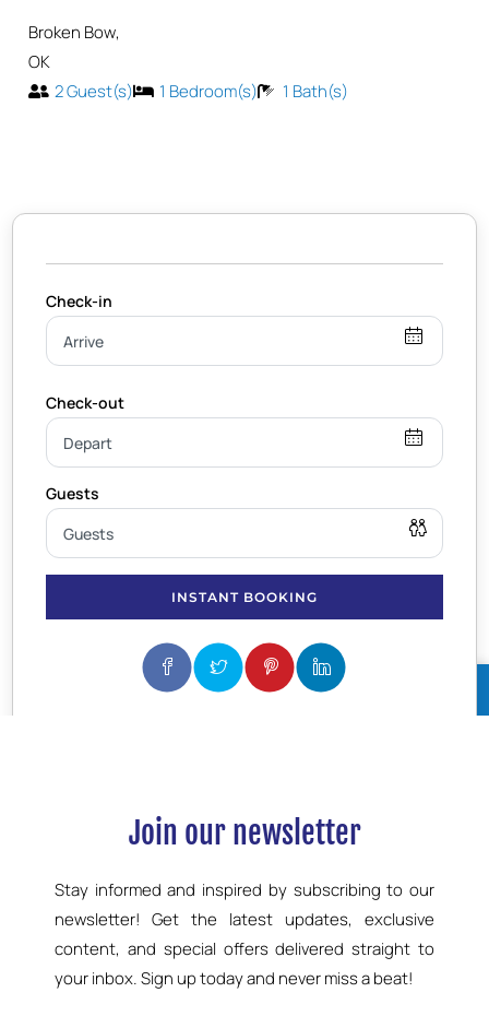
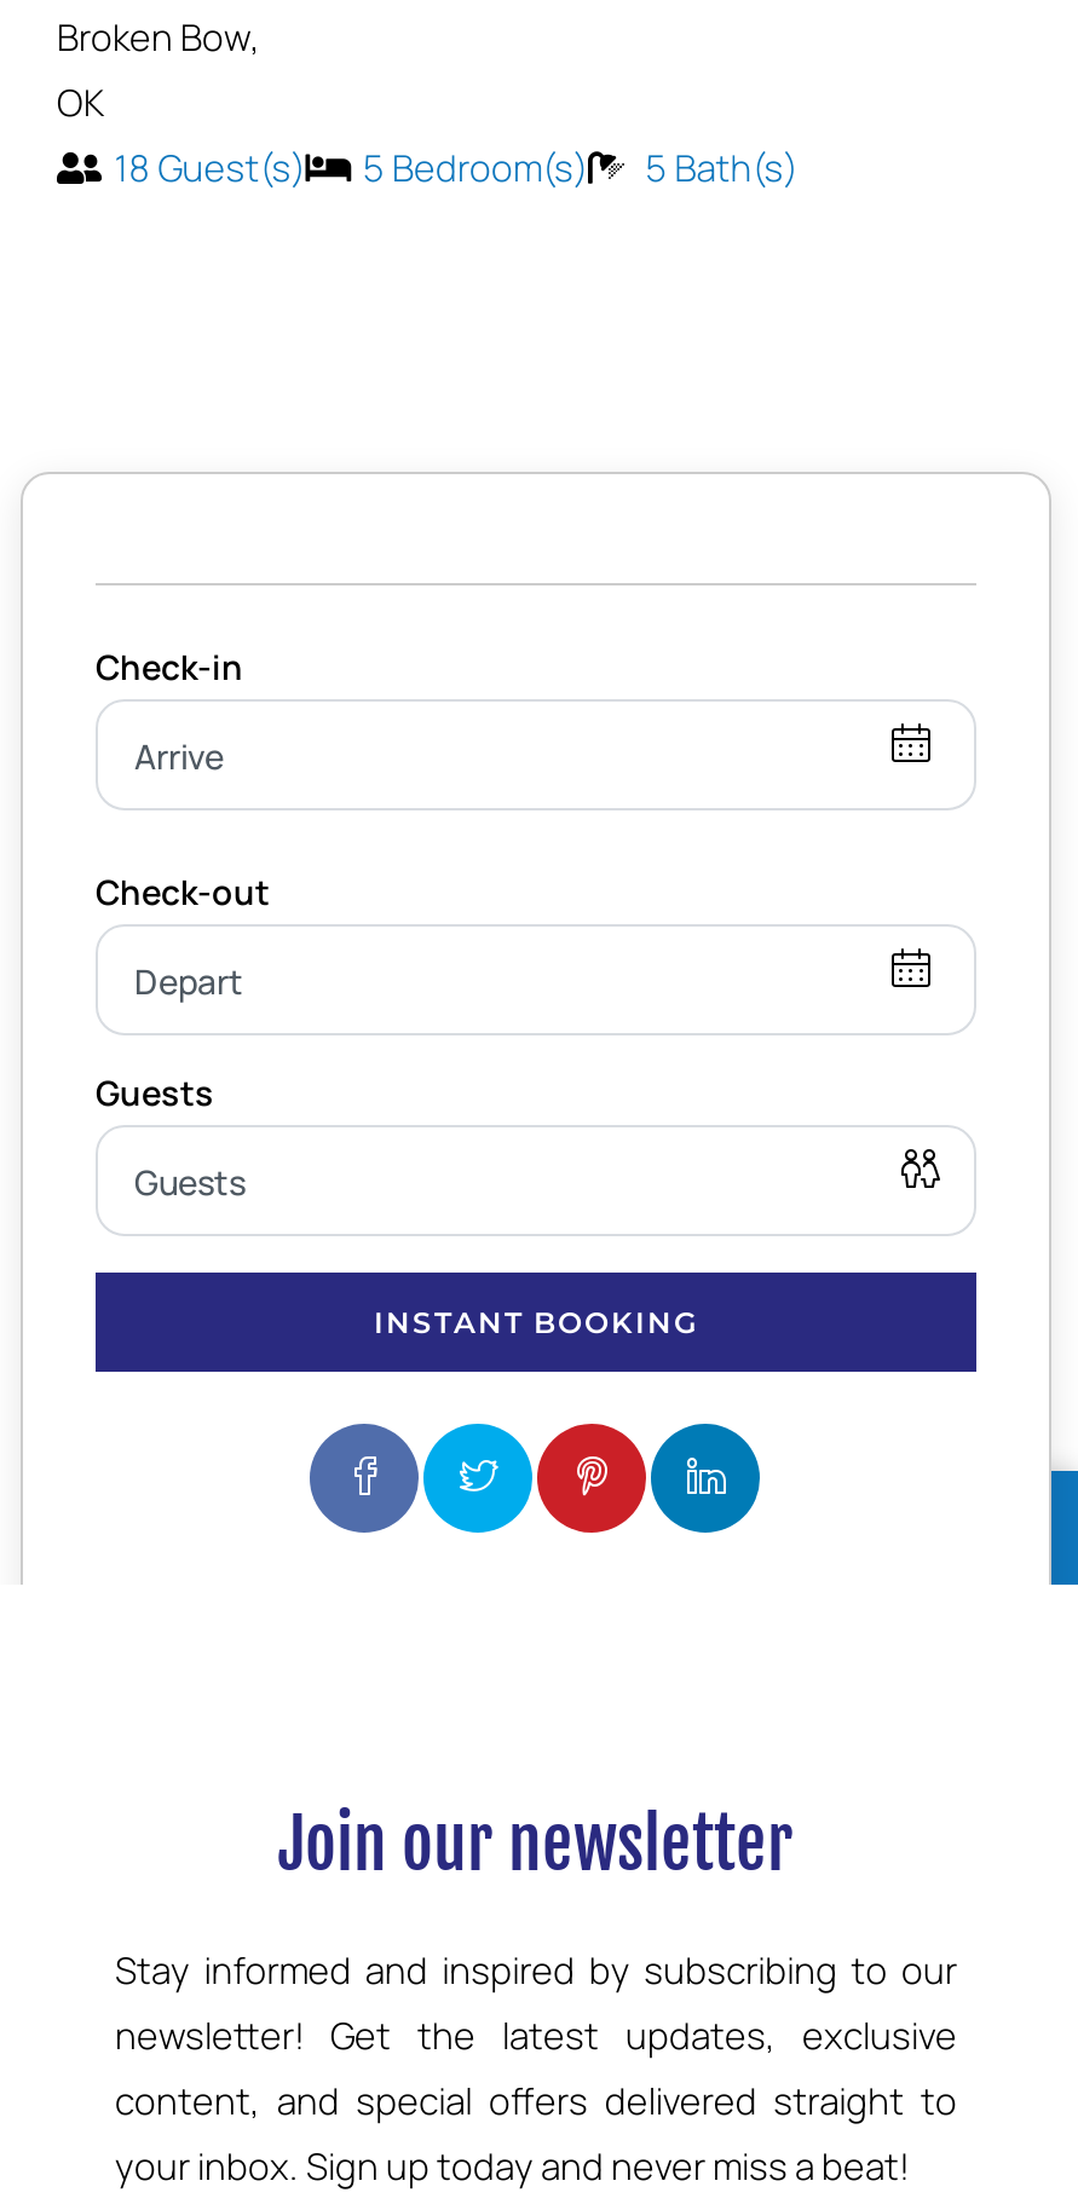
[54,79,348,102] 2 Guest(s) | 1 Bedroom(s) | 1 Bath(s) -> [114,142,798,193] 18 Guest(s) | 5 Bedroom(s) | 5 Bath(s)

